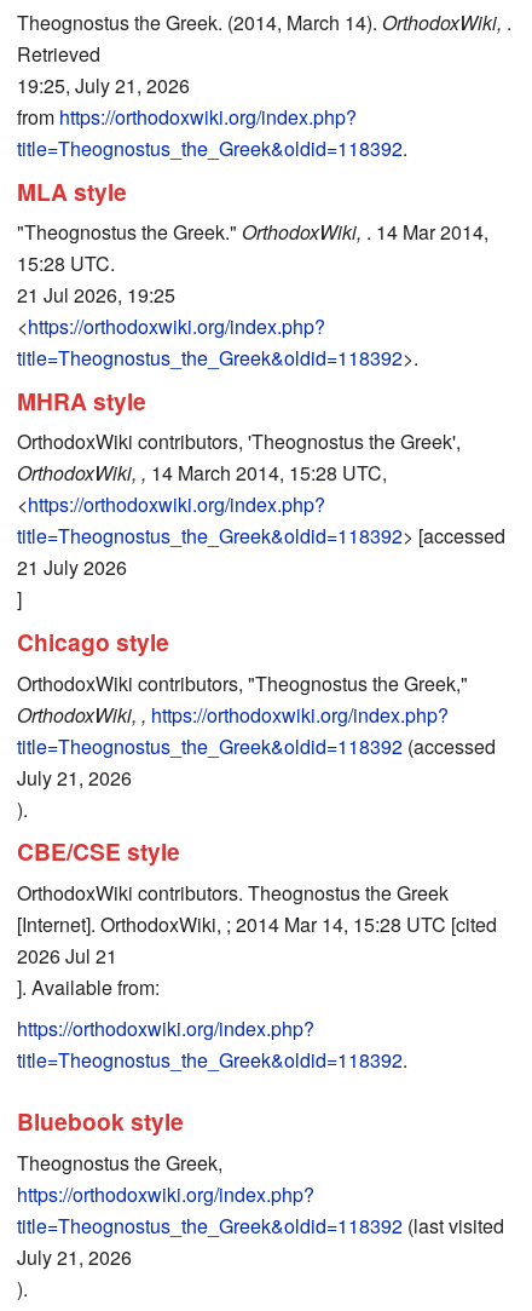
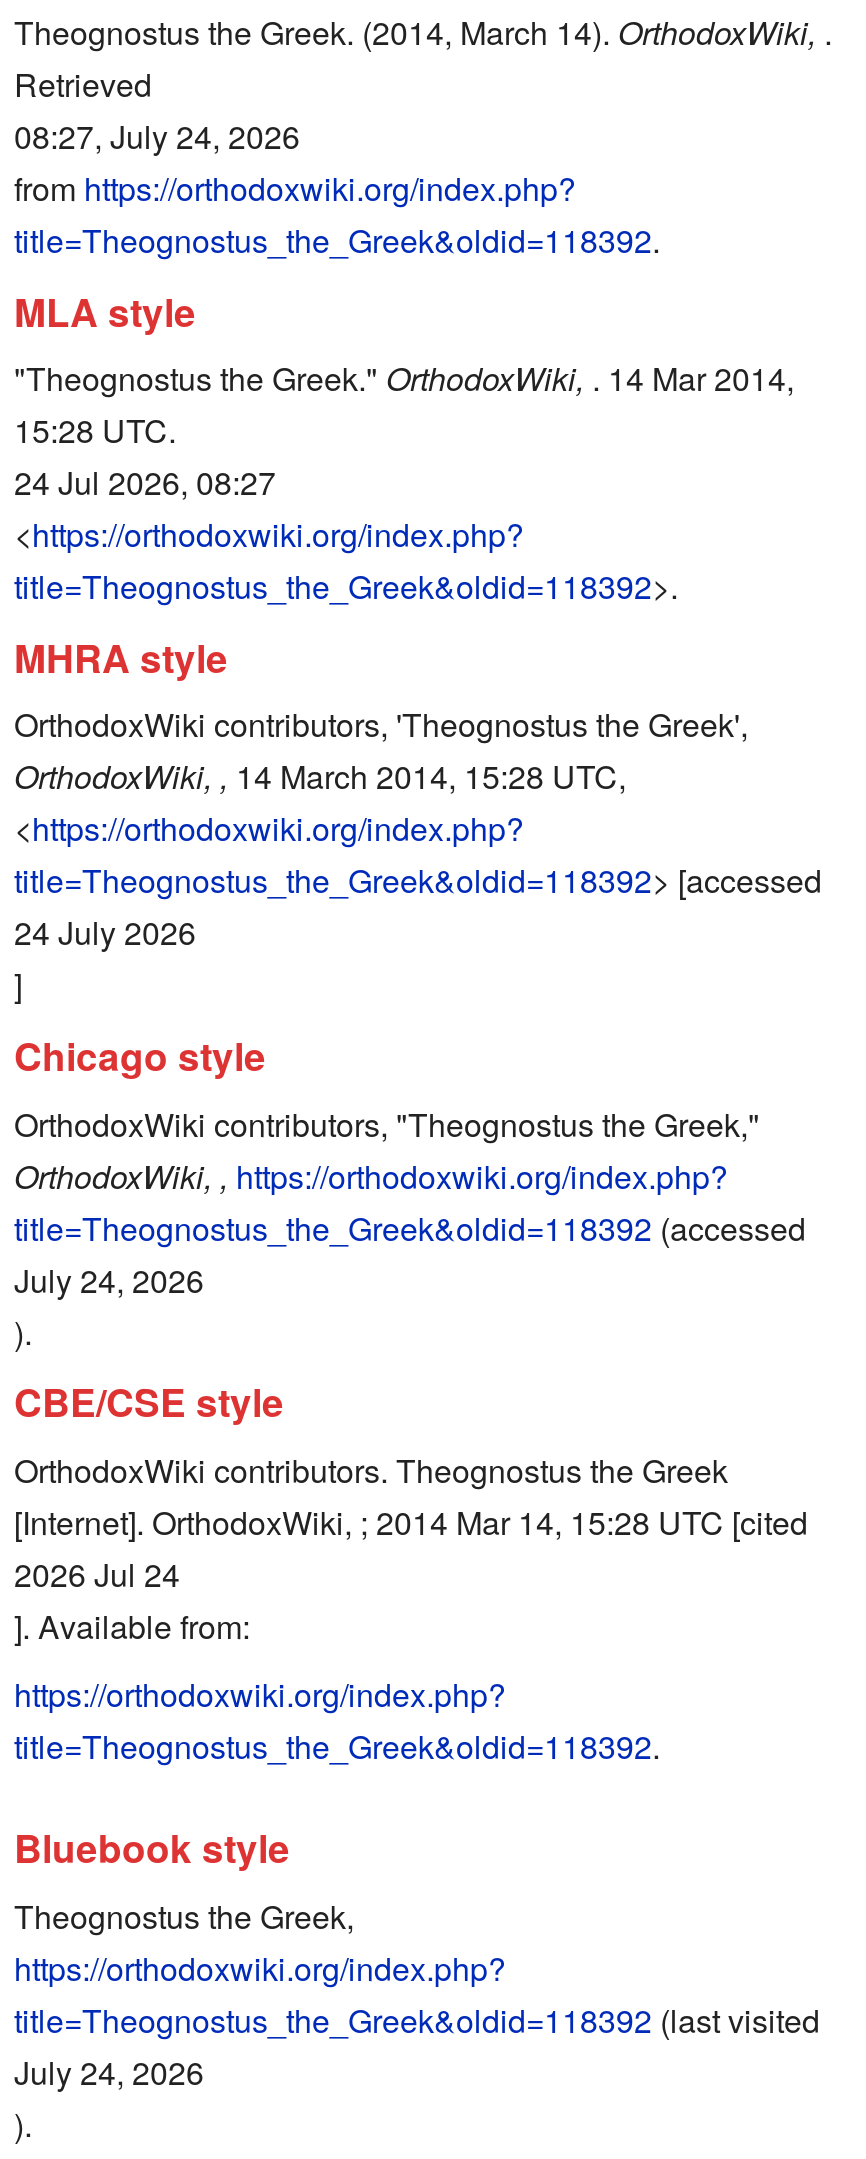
[17,71,190,99] 19:25, July 21, 2026 -> [14,113,300,159] 08:27, July 24, 2026
[17,281,175,309] 21 Jul 2026, 19:25 -> [14,459,276,505] 24 Jul 2026, 08:27
[17,554,127,582] 21 July 2026 -> [14,910,196,956] 24 July 2026
[17,763,132,791] July 21, 2026 -> [14,1256,204,1302] July 24, 2026
[17,942,117,969] 2026 Jul 21 -> [14,1551,180,1597] 2026 Jul 24
[17,1243,132,1271] July 21, 2026 -> [14,2049,204,2095] July 24, 2026

